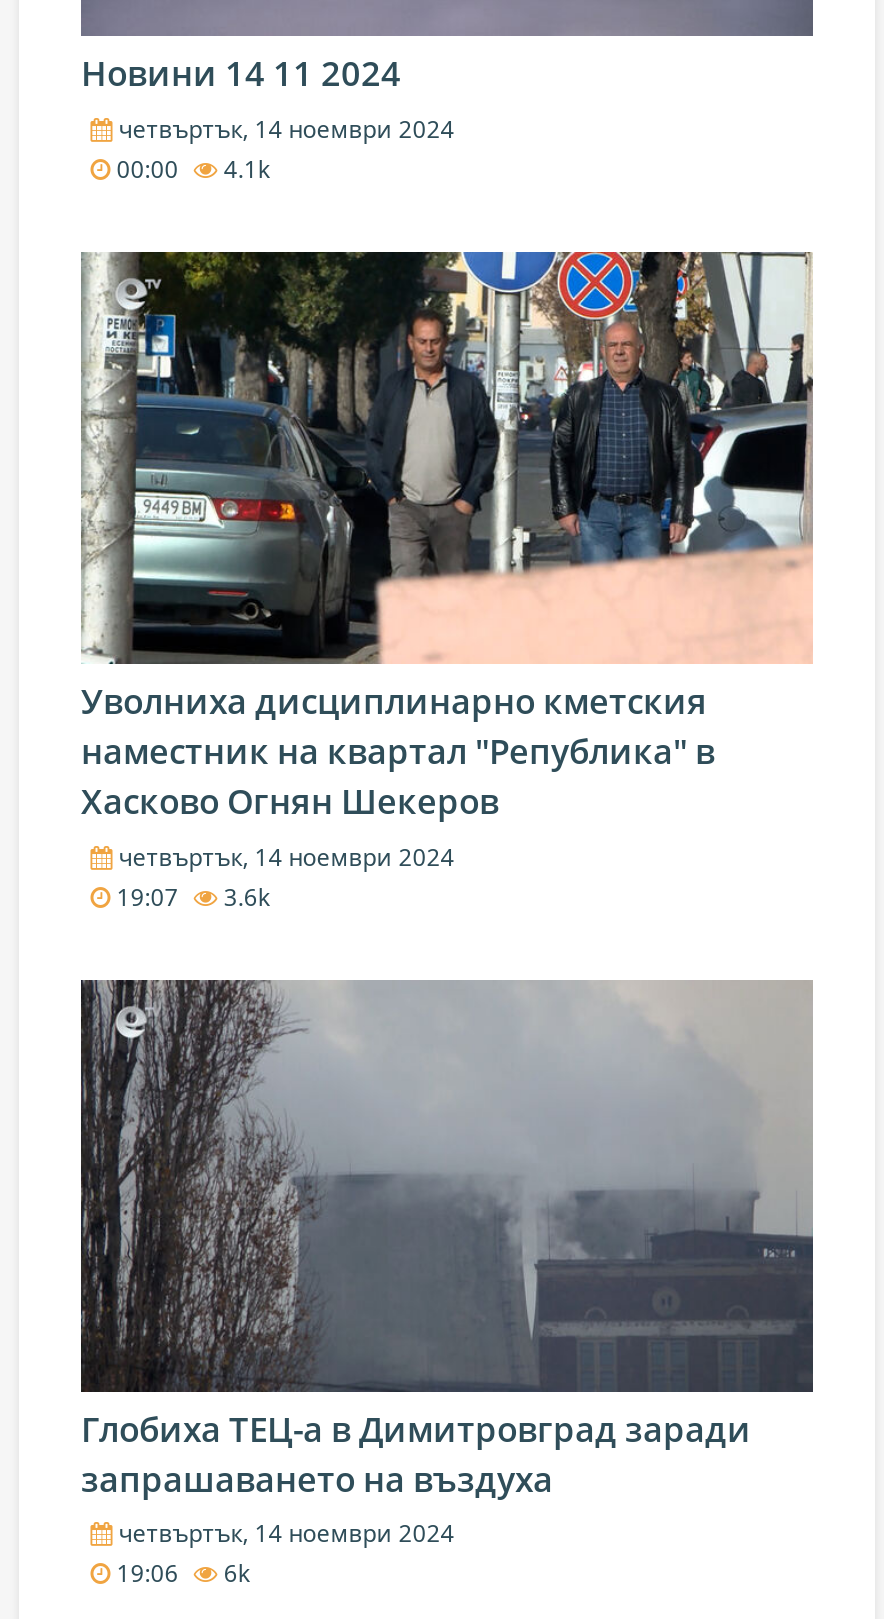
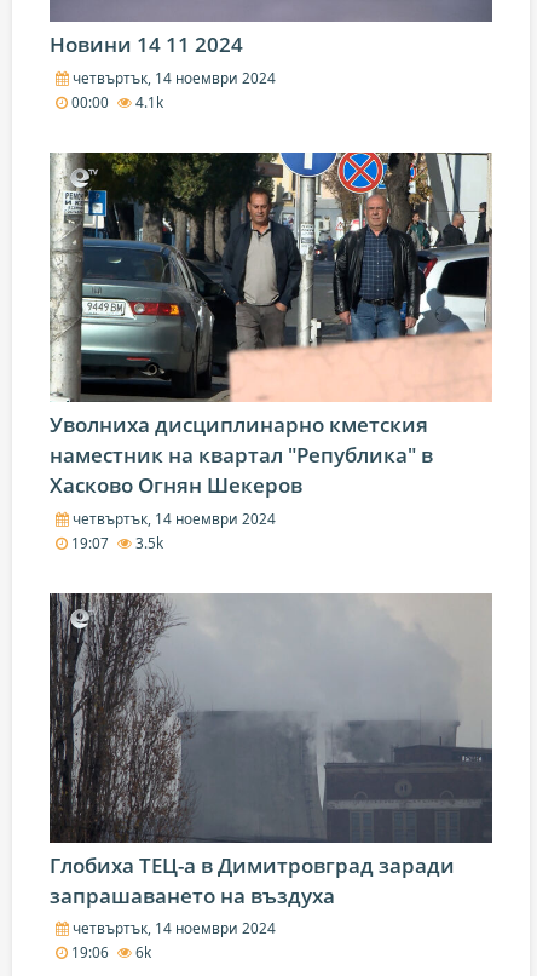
[110,880,270,912] 19:07 3.6k -> [67,533,164,552] 19:07 3.5k

